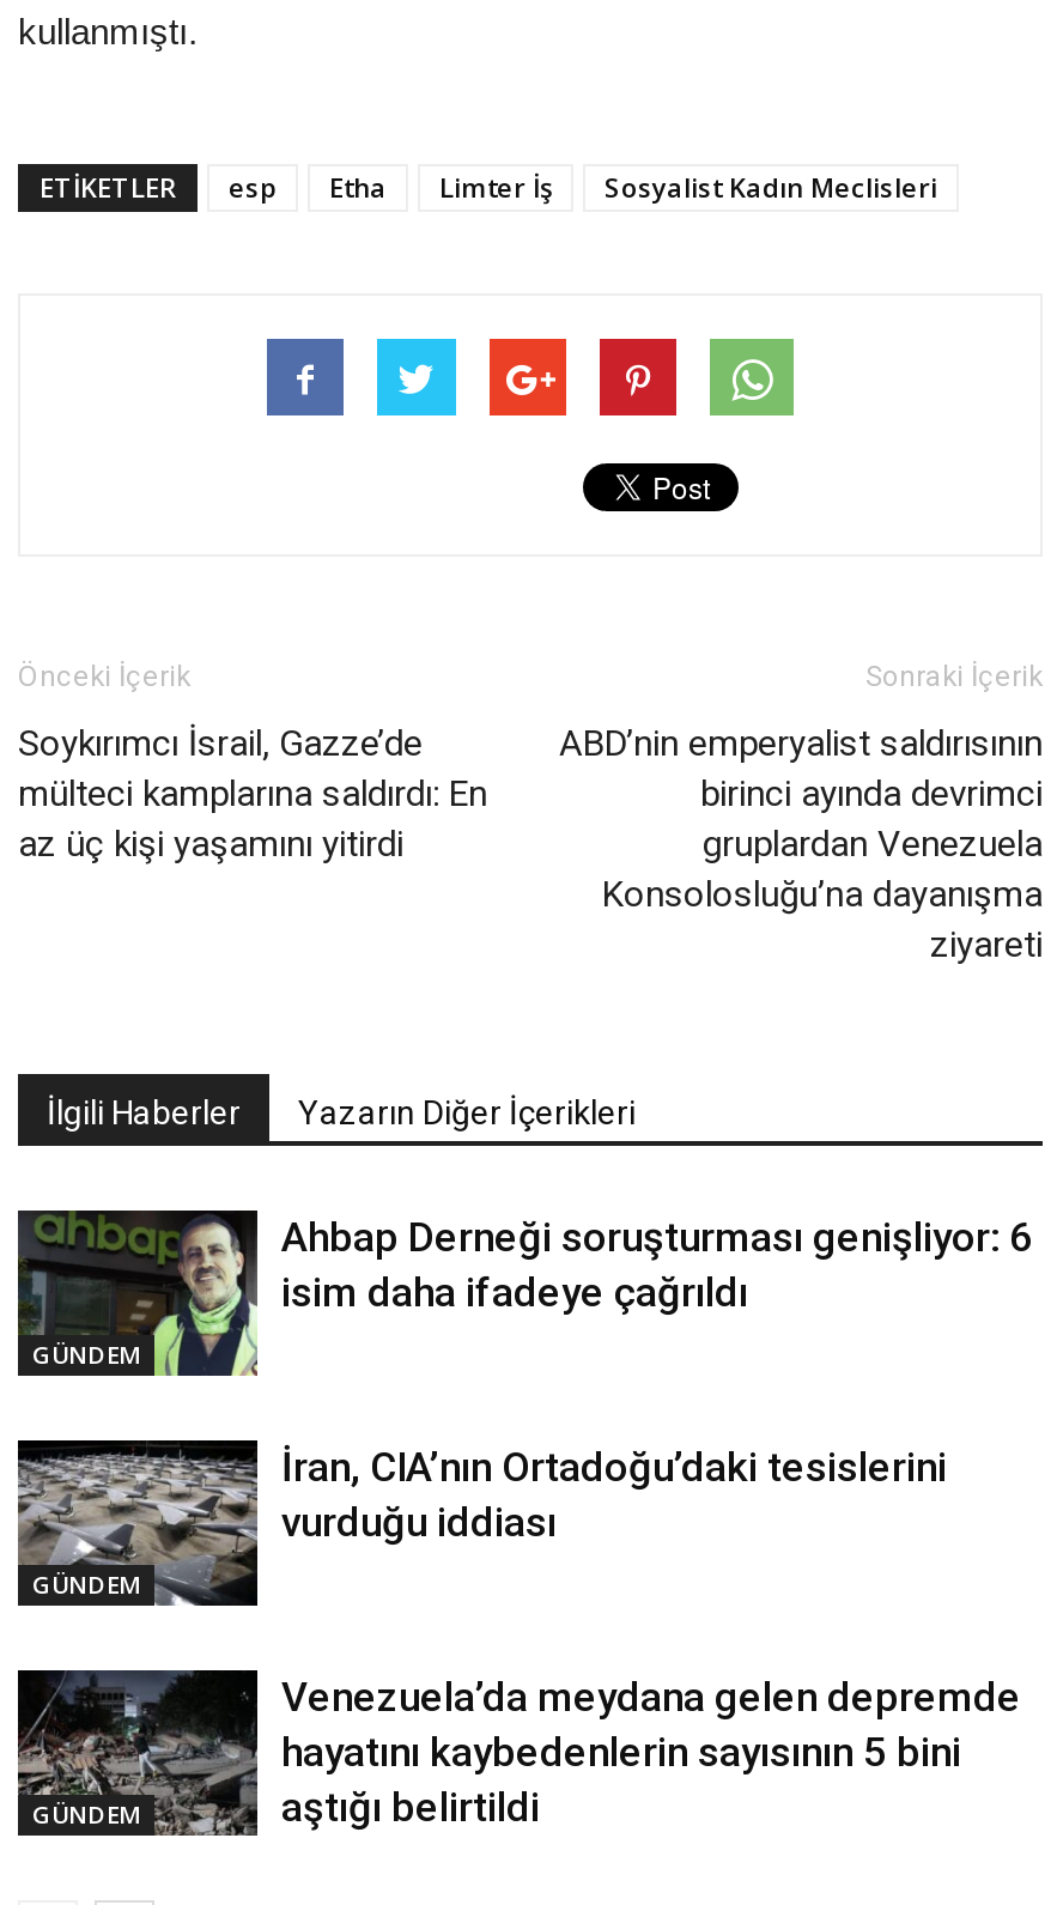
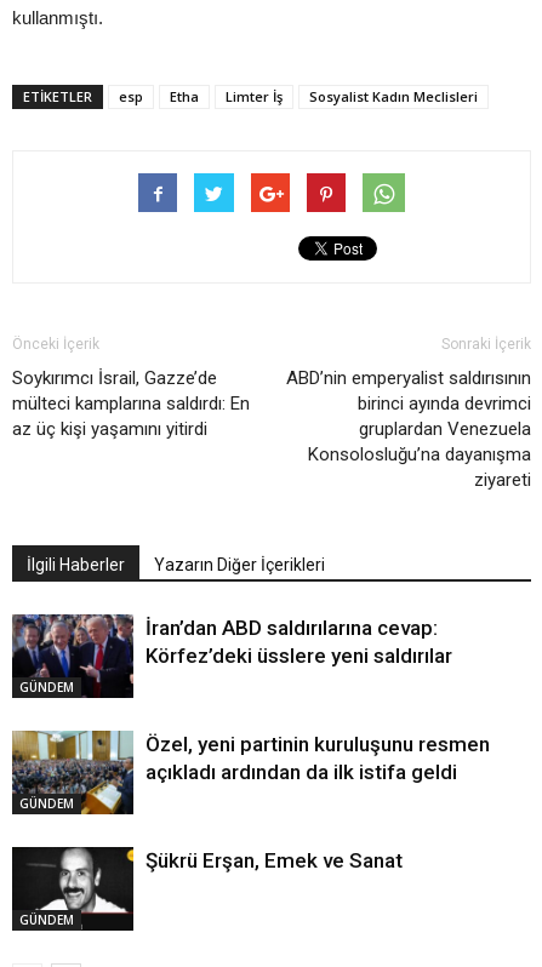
[16,1208,1033,1378] [image] | Ahbap Derneği soruşturması genişliyor: 6 | isim daha ifadeye çağrıldı -> [11,613,452,699] [image] | İran’dan ABD saldırılarına cevap: | Körfez’deki üsslere yeni saldırılar
[16,1438,947,1608] [image] | İran, CIA’nın Ortadoğu’daki tesislerini | vurduğu iddiası -> [11,729,490,816] [image] | Özel, yeni partinin kuruluşunu resmen | açıkladı ardından da ilk istifa geldi
[16,1670,1021,1838] [image] | Venezuela’da meydana gelen depremde | hayatını kaybedenlerin sayısının 5 bini | aştığı belirtildi -> [12,847,403,932] [image] | Şükrü Erşan, Emek ve Sanat

